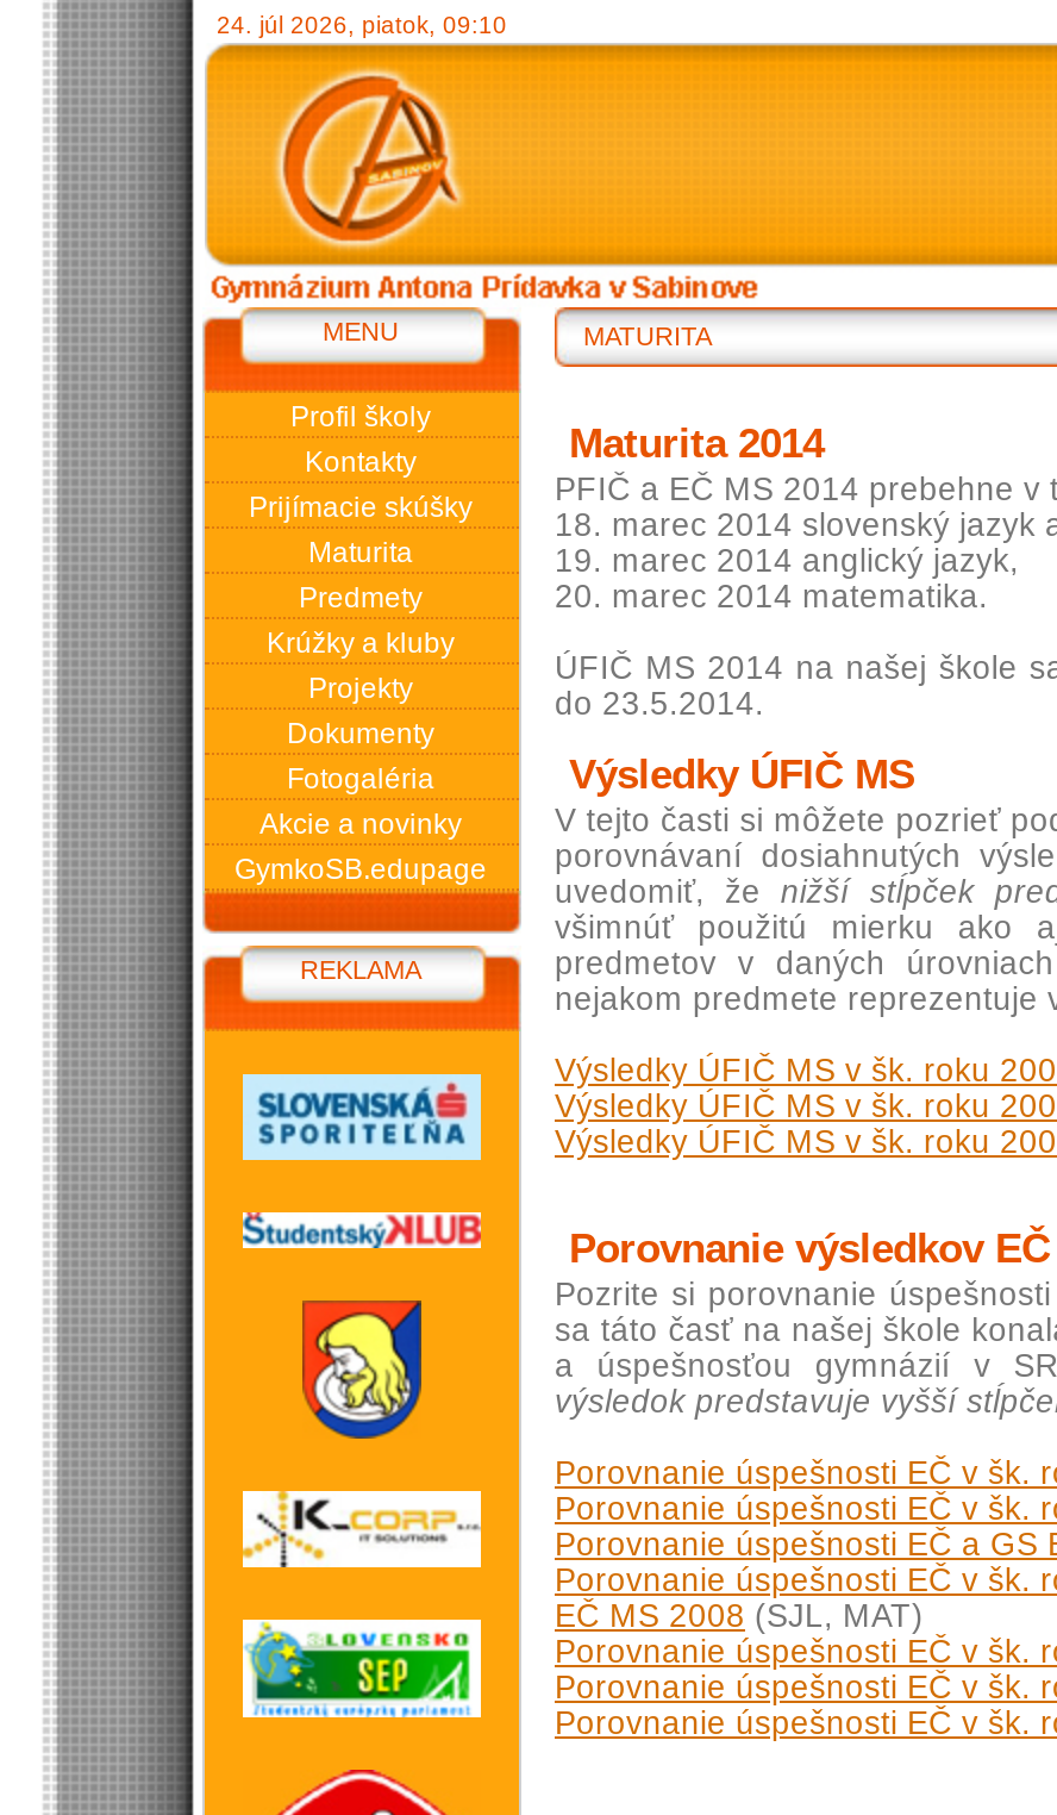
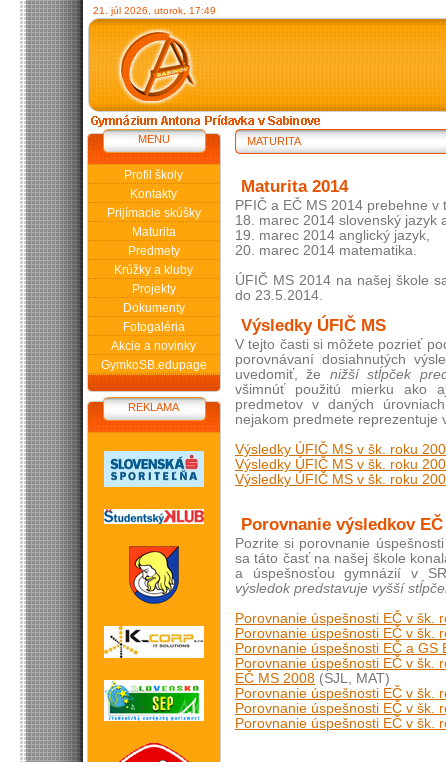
[217,12,507,38] 24. júl 2026, piatok, 09:10 -> [93,5,216,16] 21. júl 2026, utorok, 17:49

